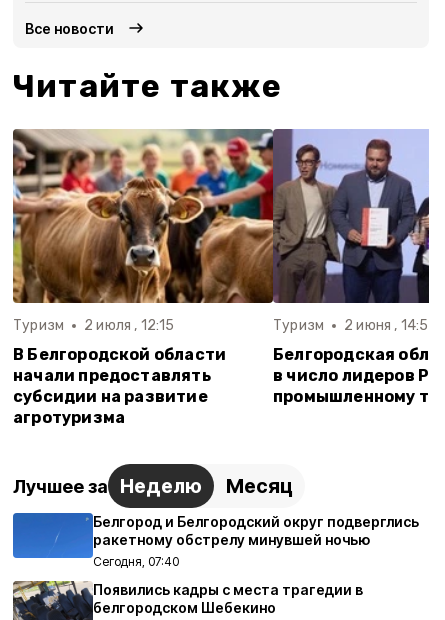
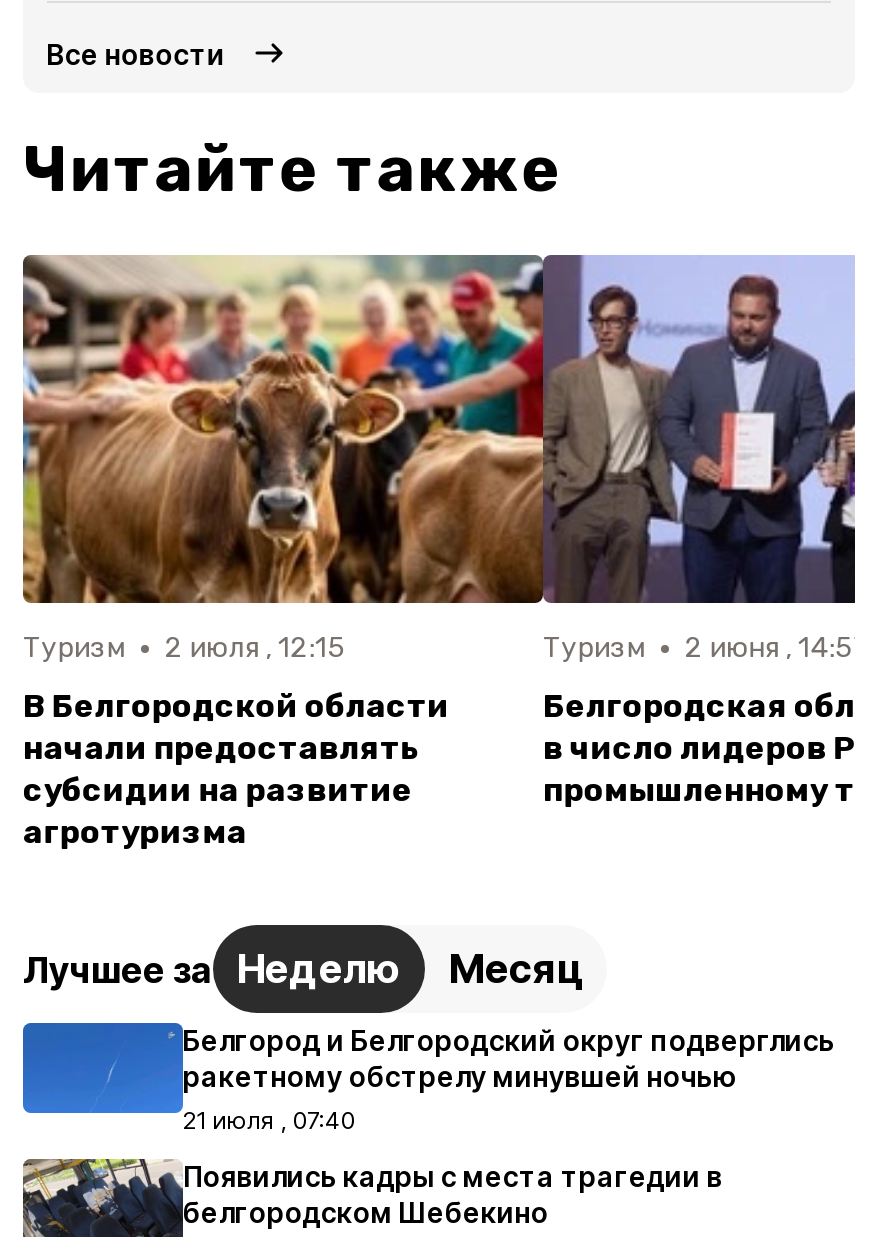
[93,554,179,569] Сегодня, 07:40 -> [183,1105,355,1135] 21 июля , 07:40

